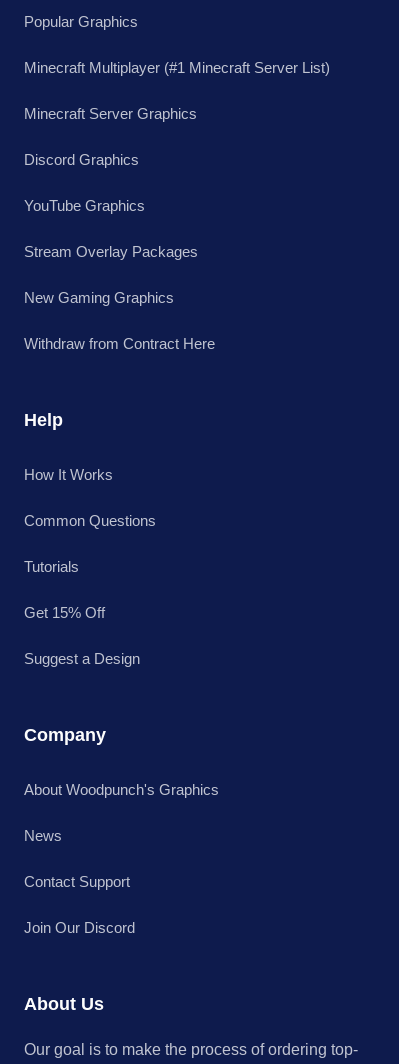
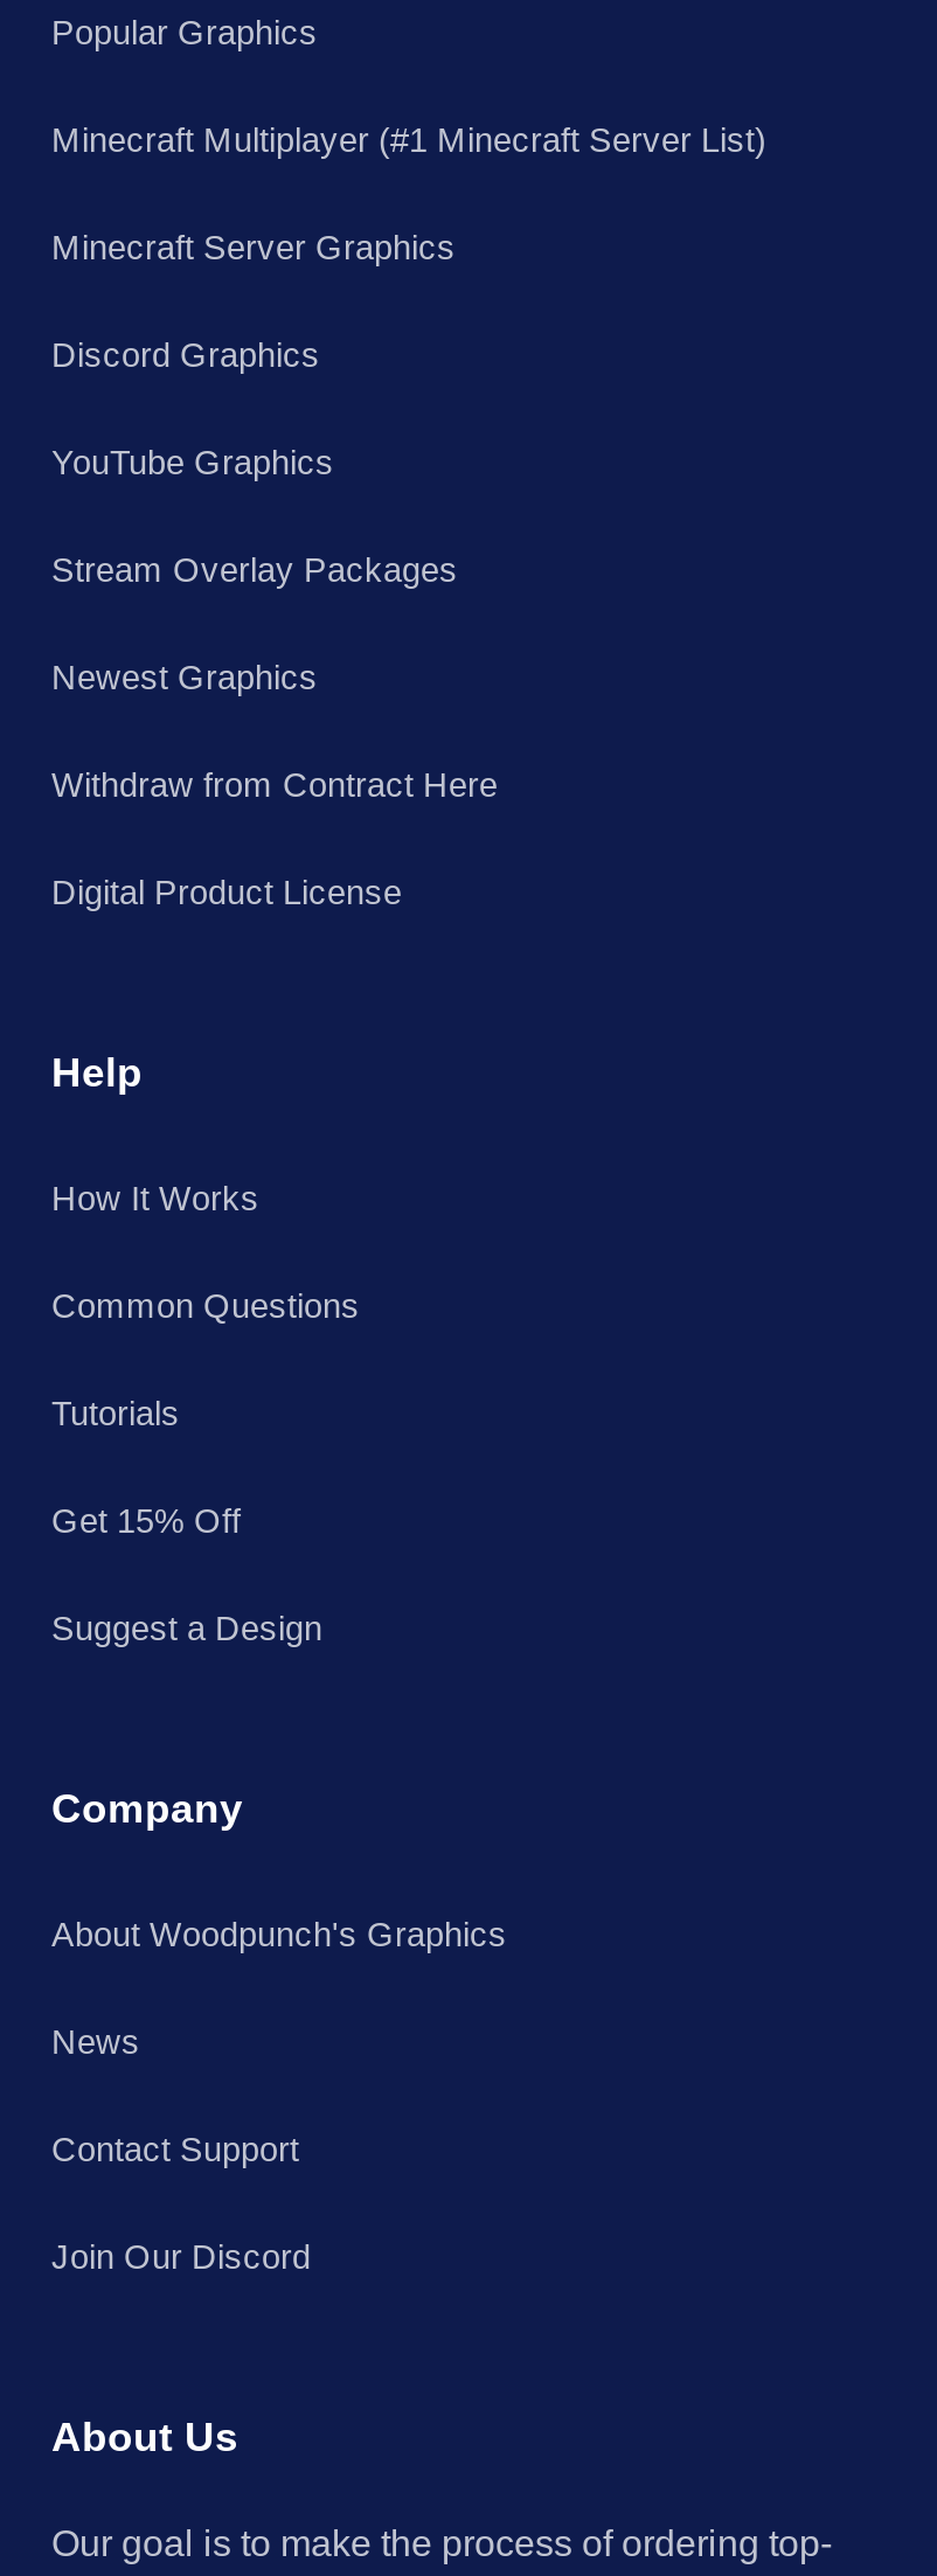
[24,289,174,305] New Gaming Graphics -> [51,659,318,696] Newest Graphics
none -> [51,874,402,911] Digital Product License

